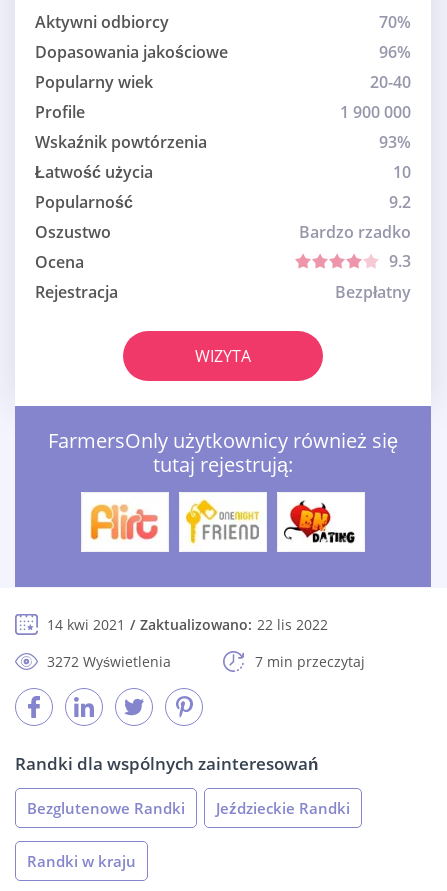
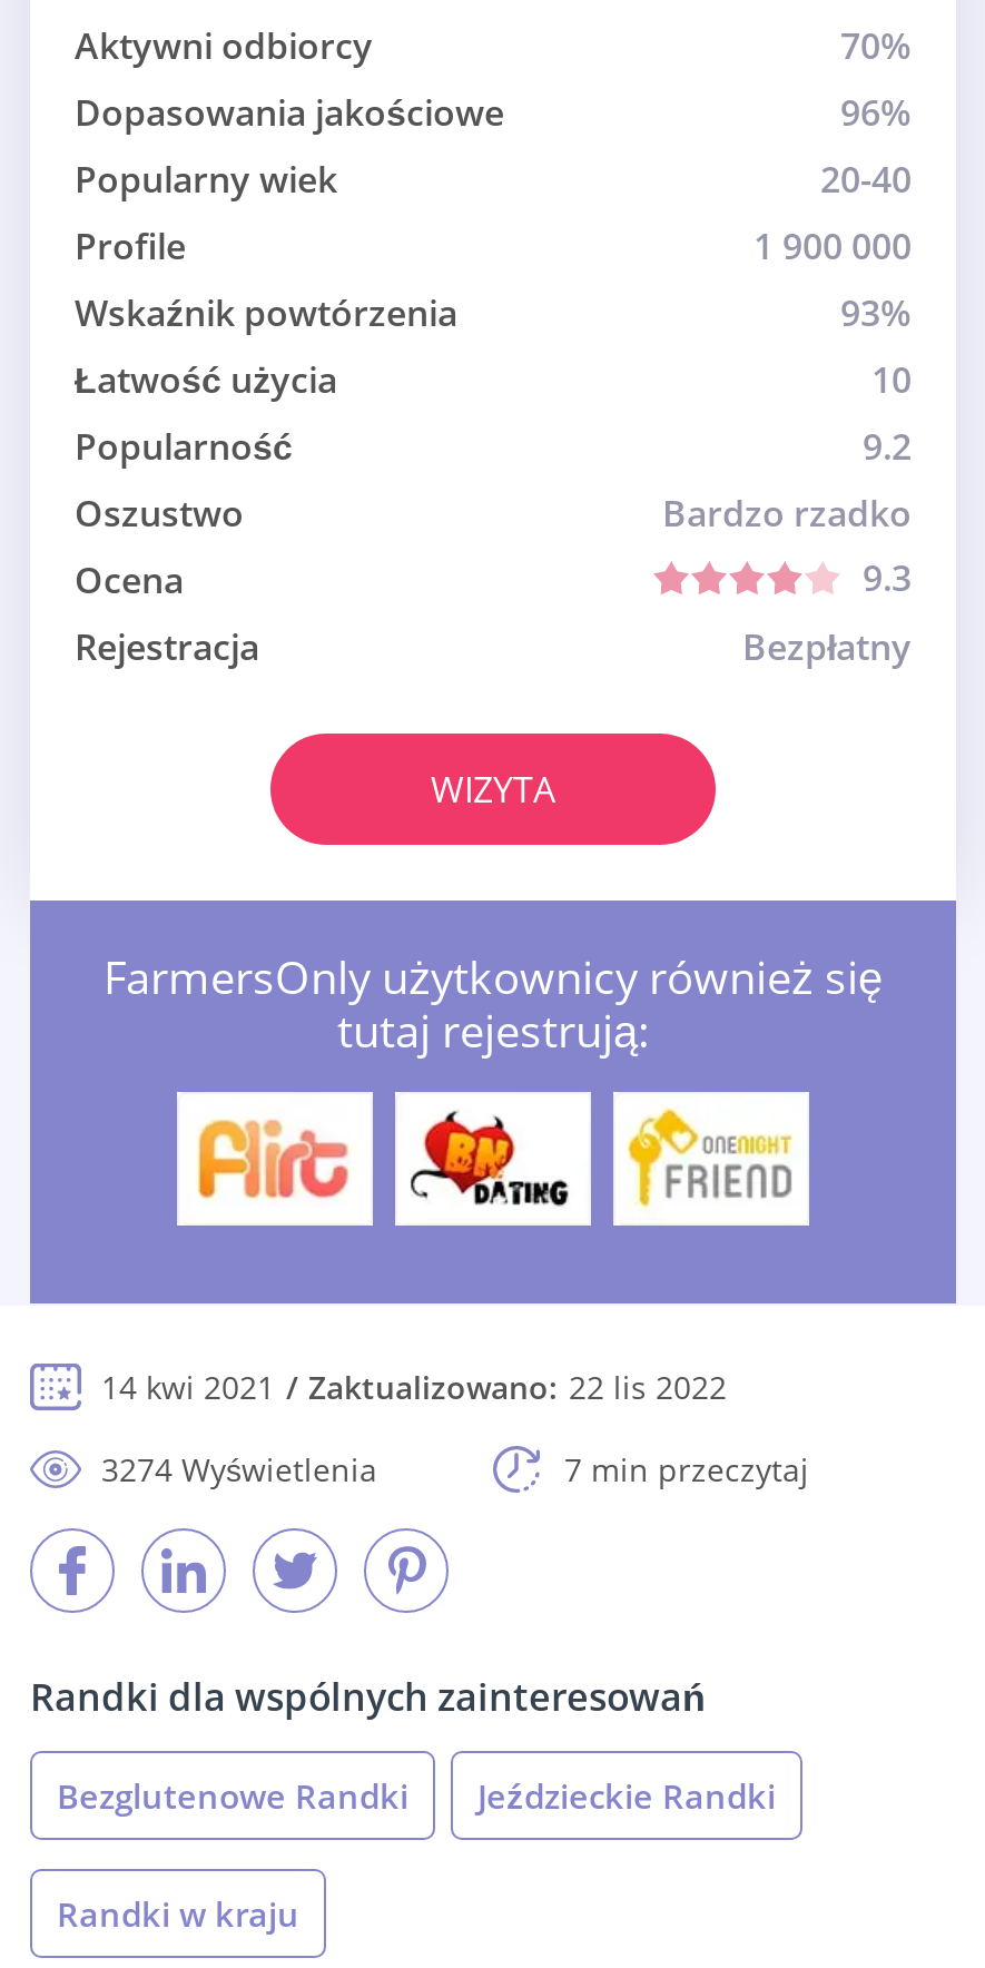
[184,499,260,545] [image] -> [408,1110,573,1208] [image]
[283,500,357,544] [image] -> [627,1108,794,1210] [image]
[47,652,171,671] 3272 Wyświetlenia -> [101,1449,377,1491] 3274 Wyświetlenia

